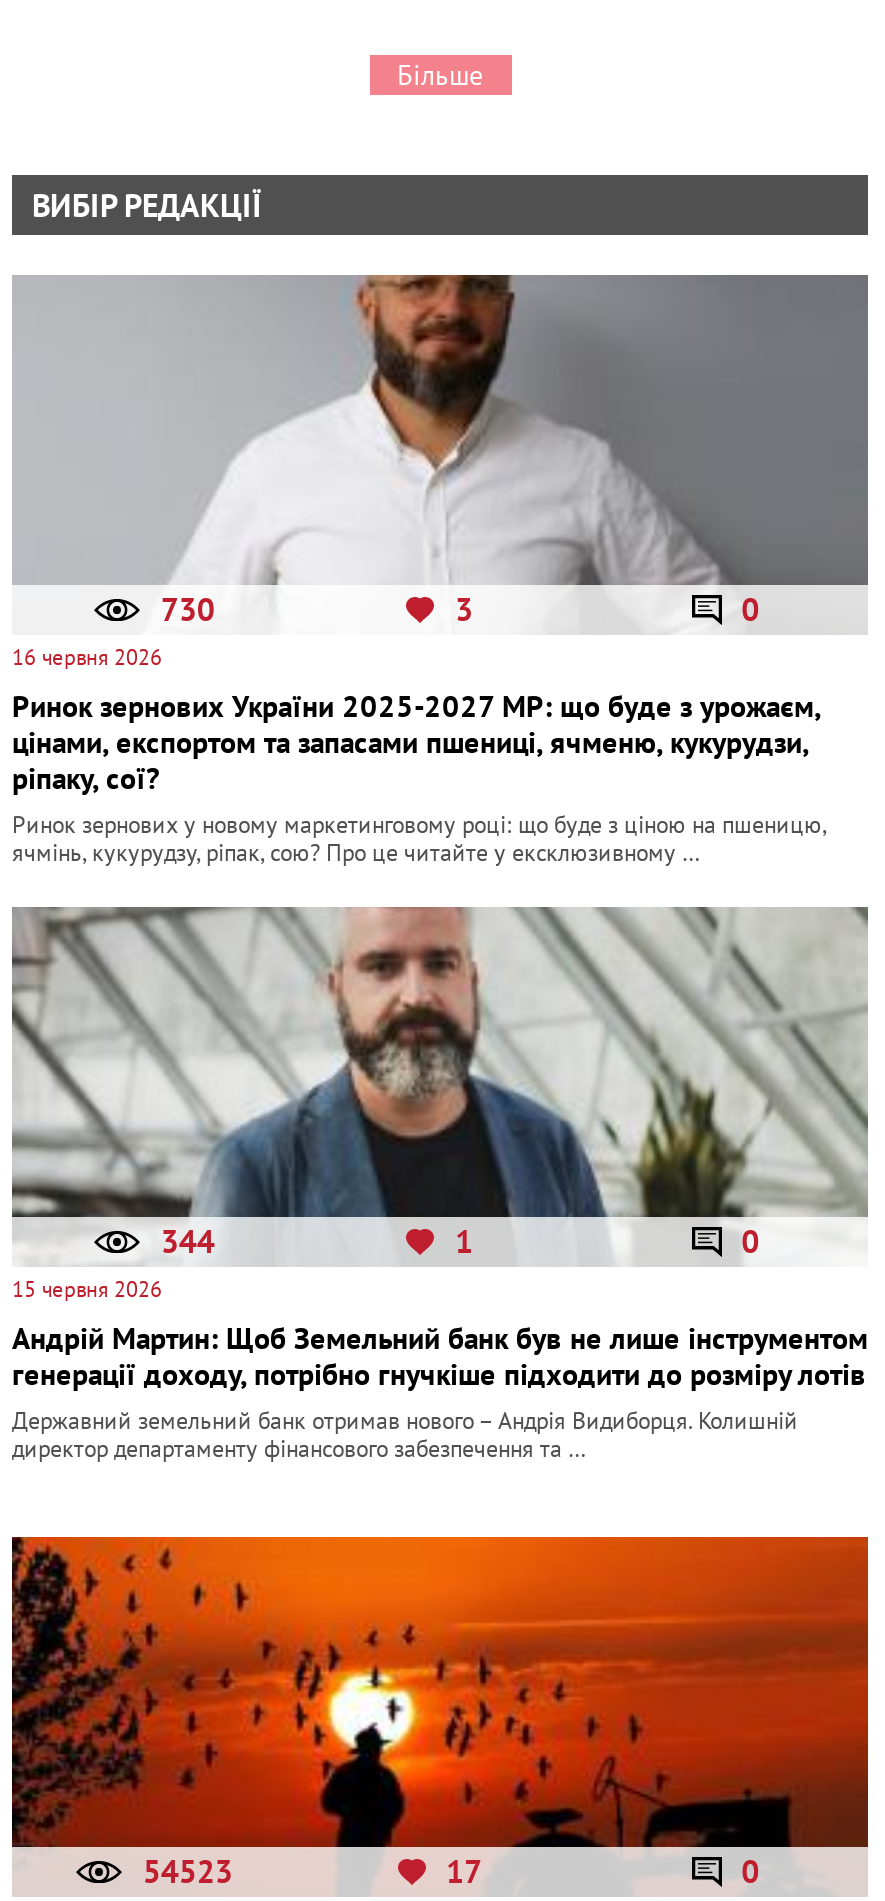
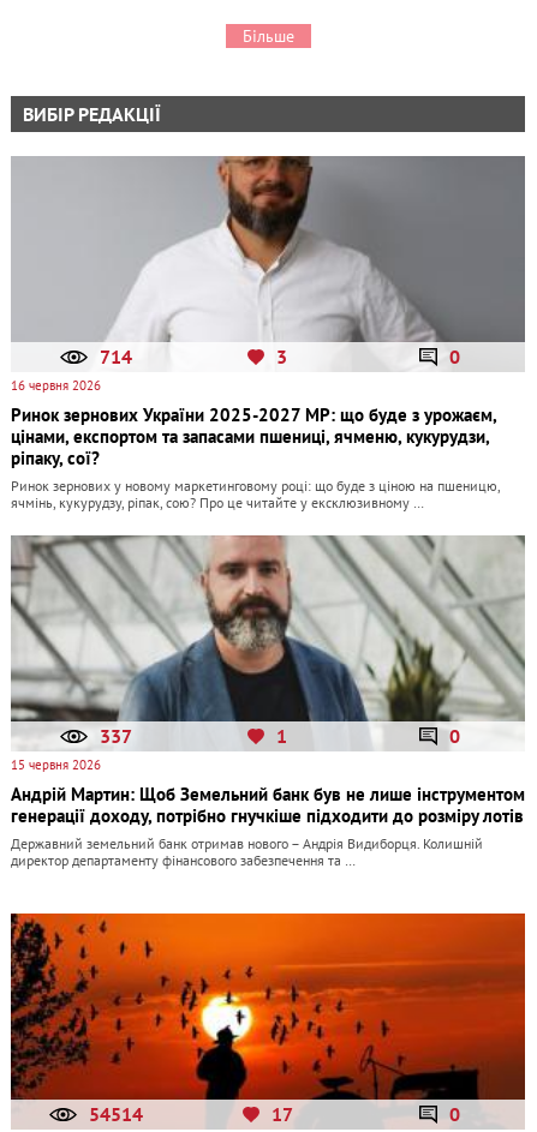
[161,588,215,628] 730 -> [100,344,133,368] 714
[161,1220,215,1260] 344 -> [100,723,133,748] 337
[143,1850,233,1890] 54523 -> [89,1102,143,1126] 54514

